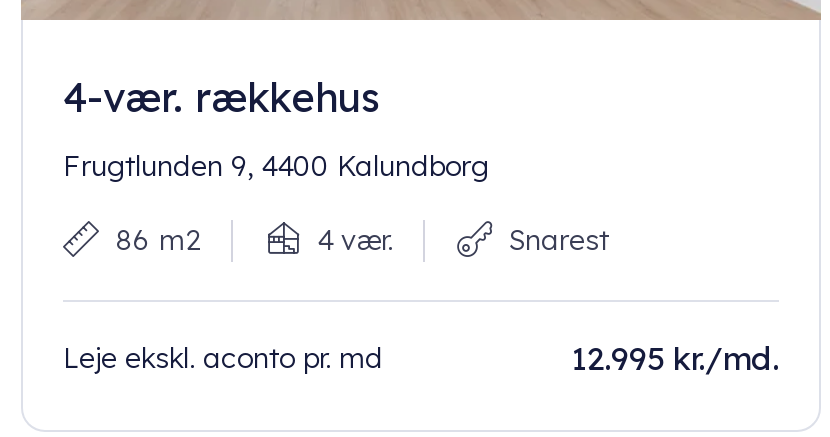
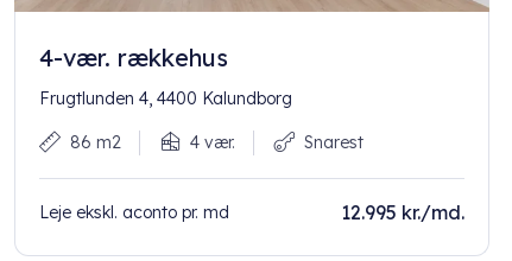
[63,148,489,184] Frugtlunden 9, 4400 Kalundborg -> [39,88,292,109] Frugtlunden 4, 4400 Kalundborg

